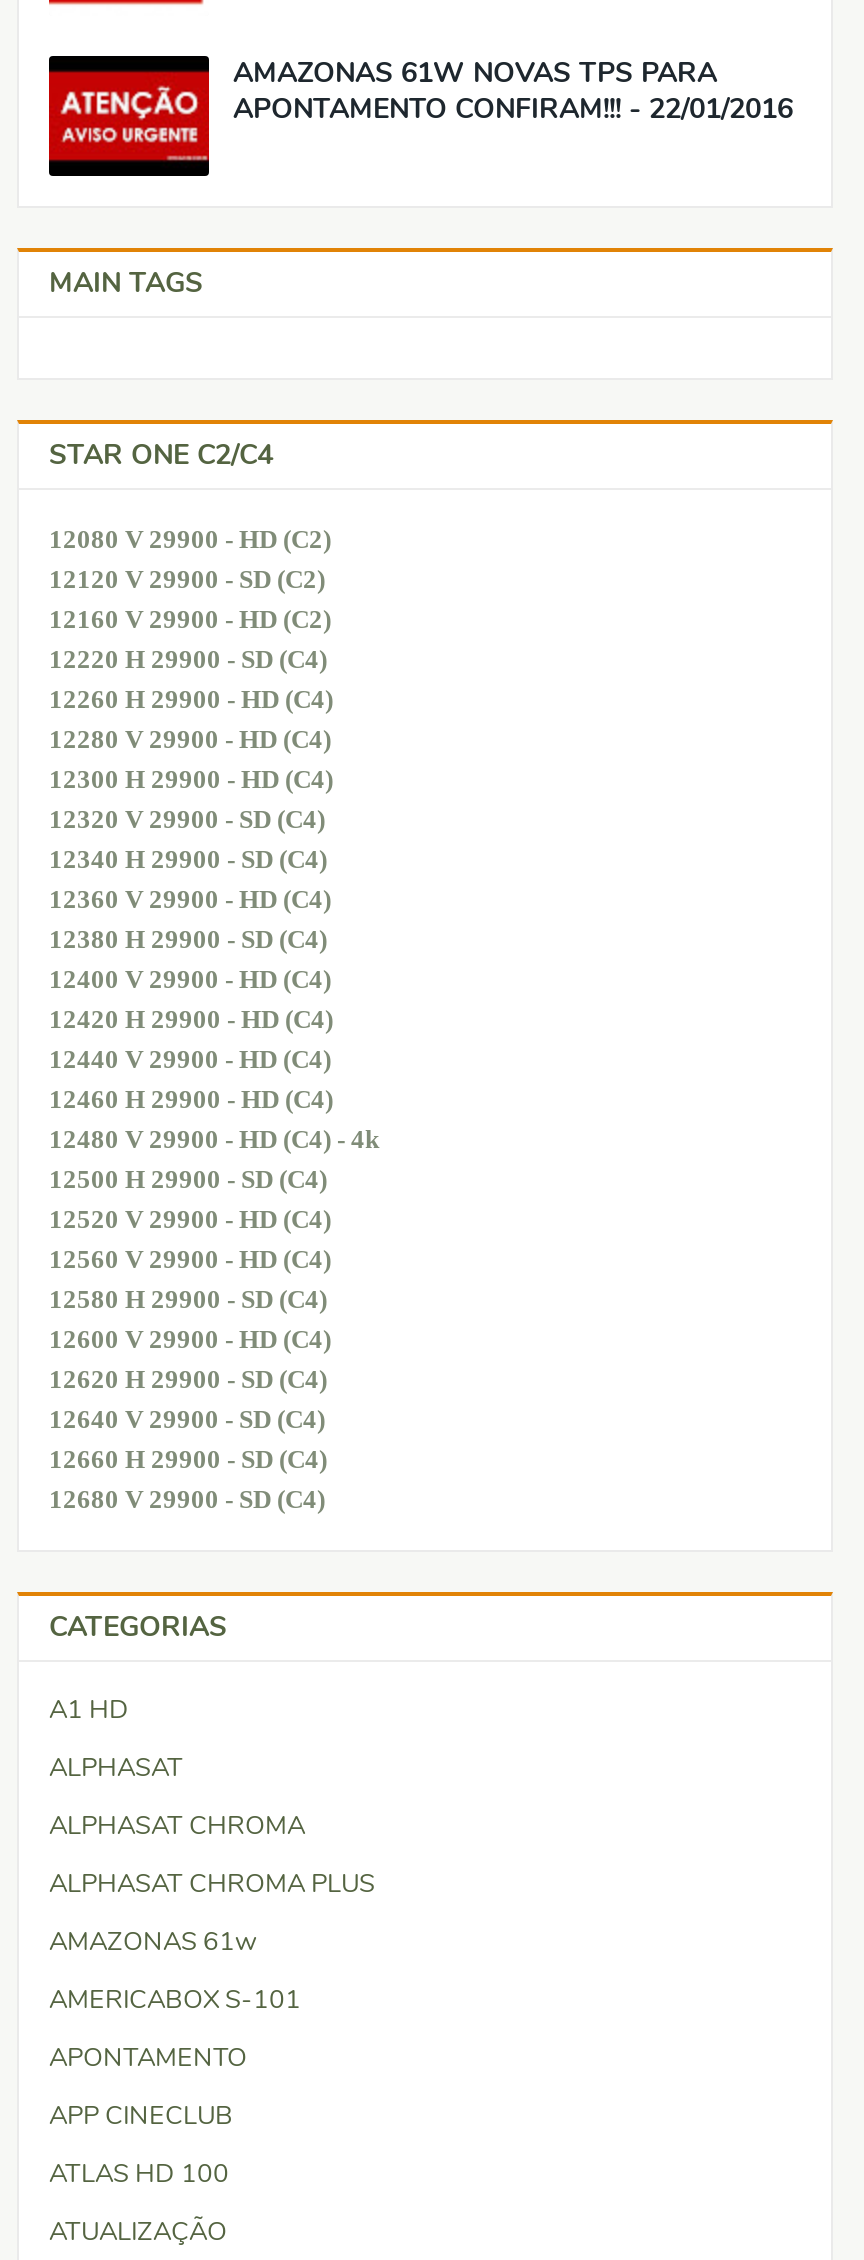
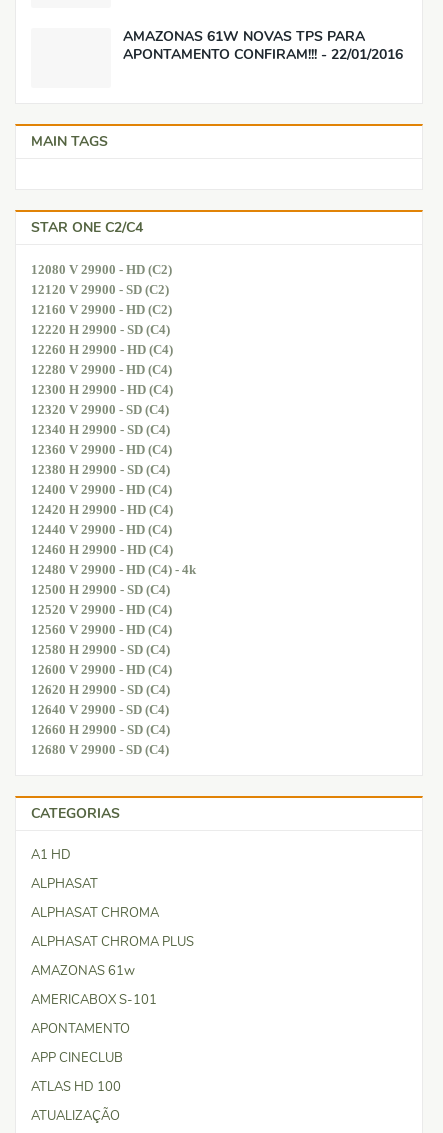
[47,54,211,178] [image] -> none

